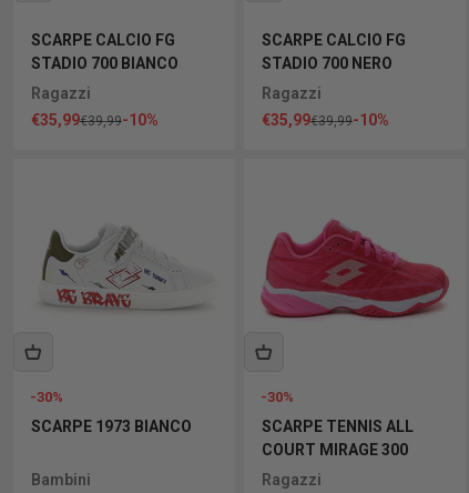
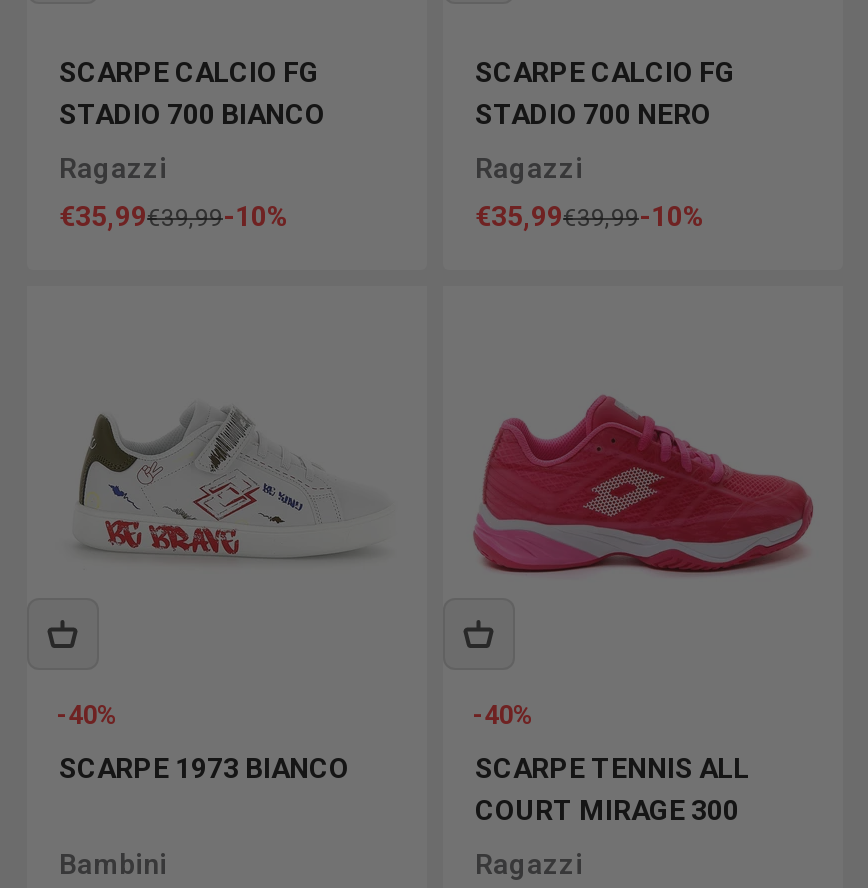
[30,389,63,405] -30% -> [57,700,117,730] -40%
[261,389,294,405] -30% -> [473,700,533,730] -40%

